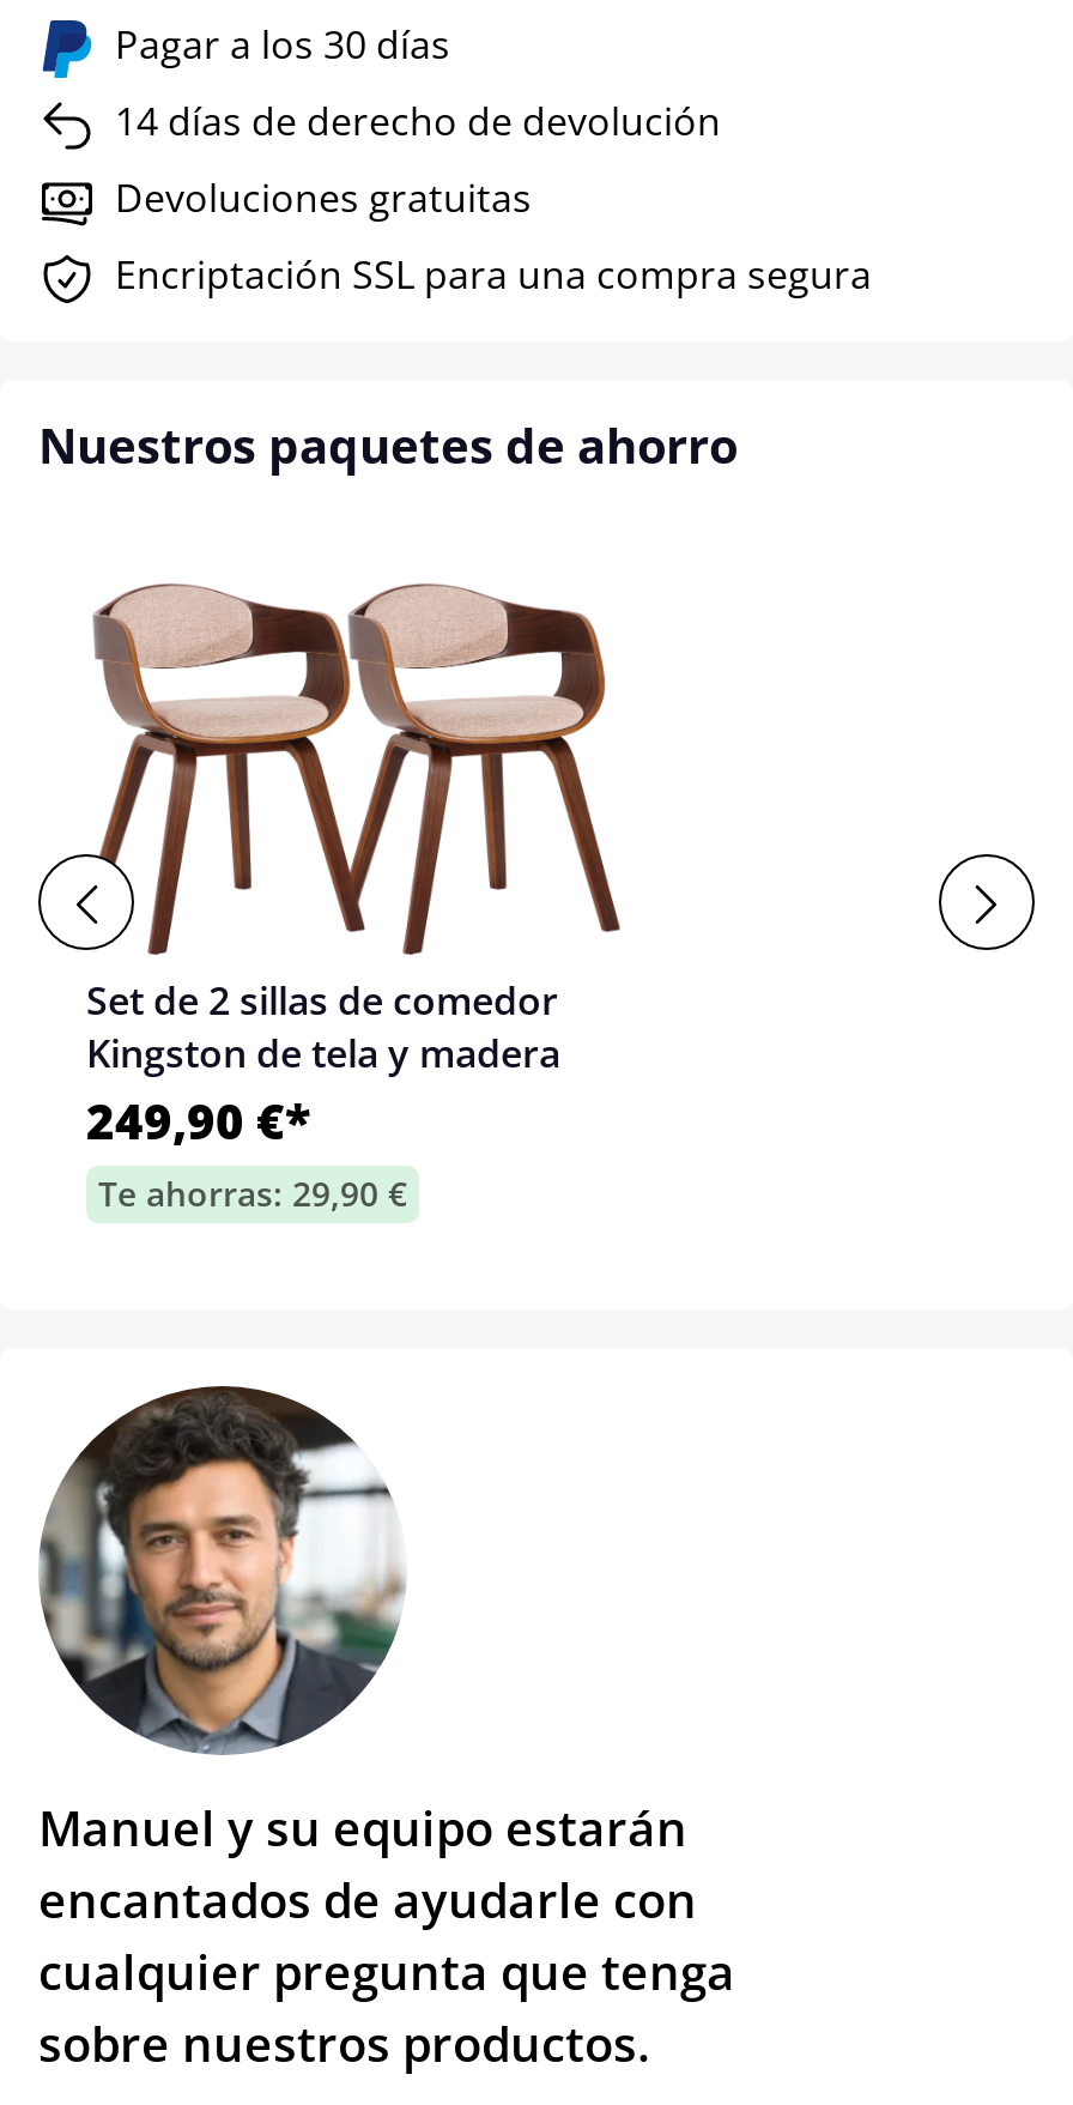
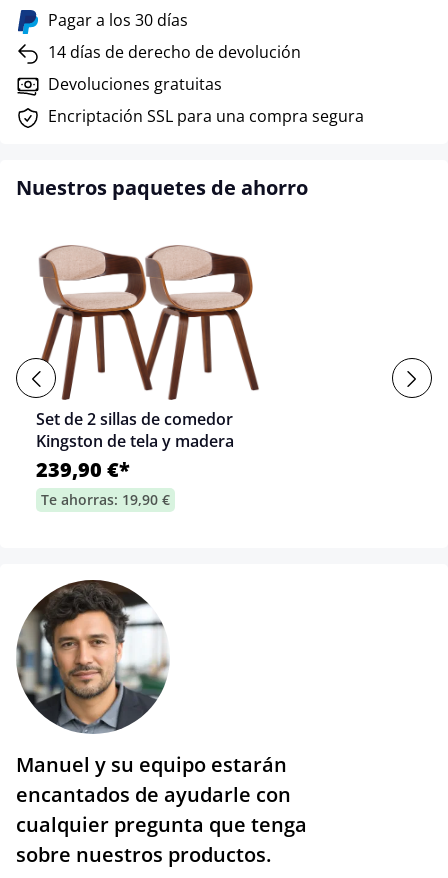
[86,1090,311,1155] 249,90 €* -> [36,456,130,483] 239,90 €*
[98,1172,407,1217] Te ahorras: 29,90 € -> [41,490,170,509] Te ahorras: 19,90 €

